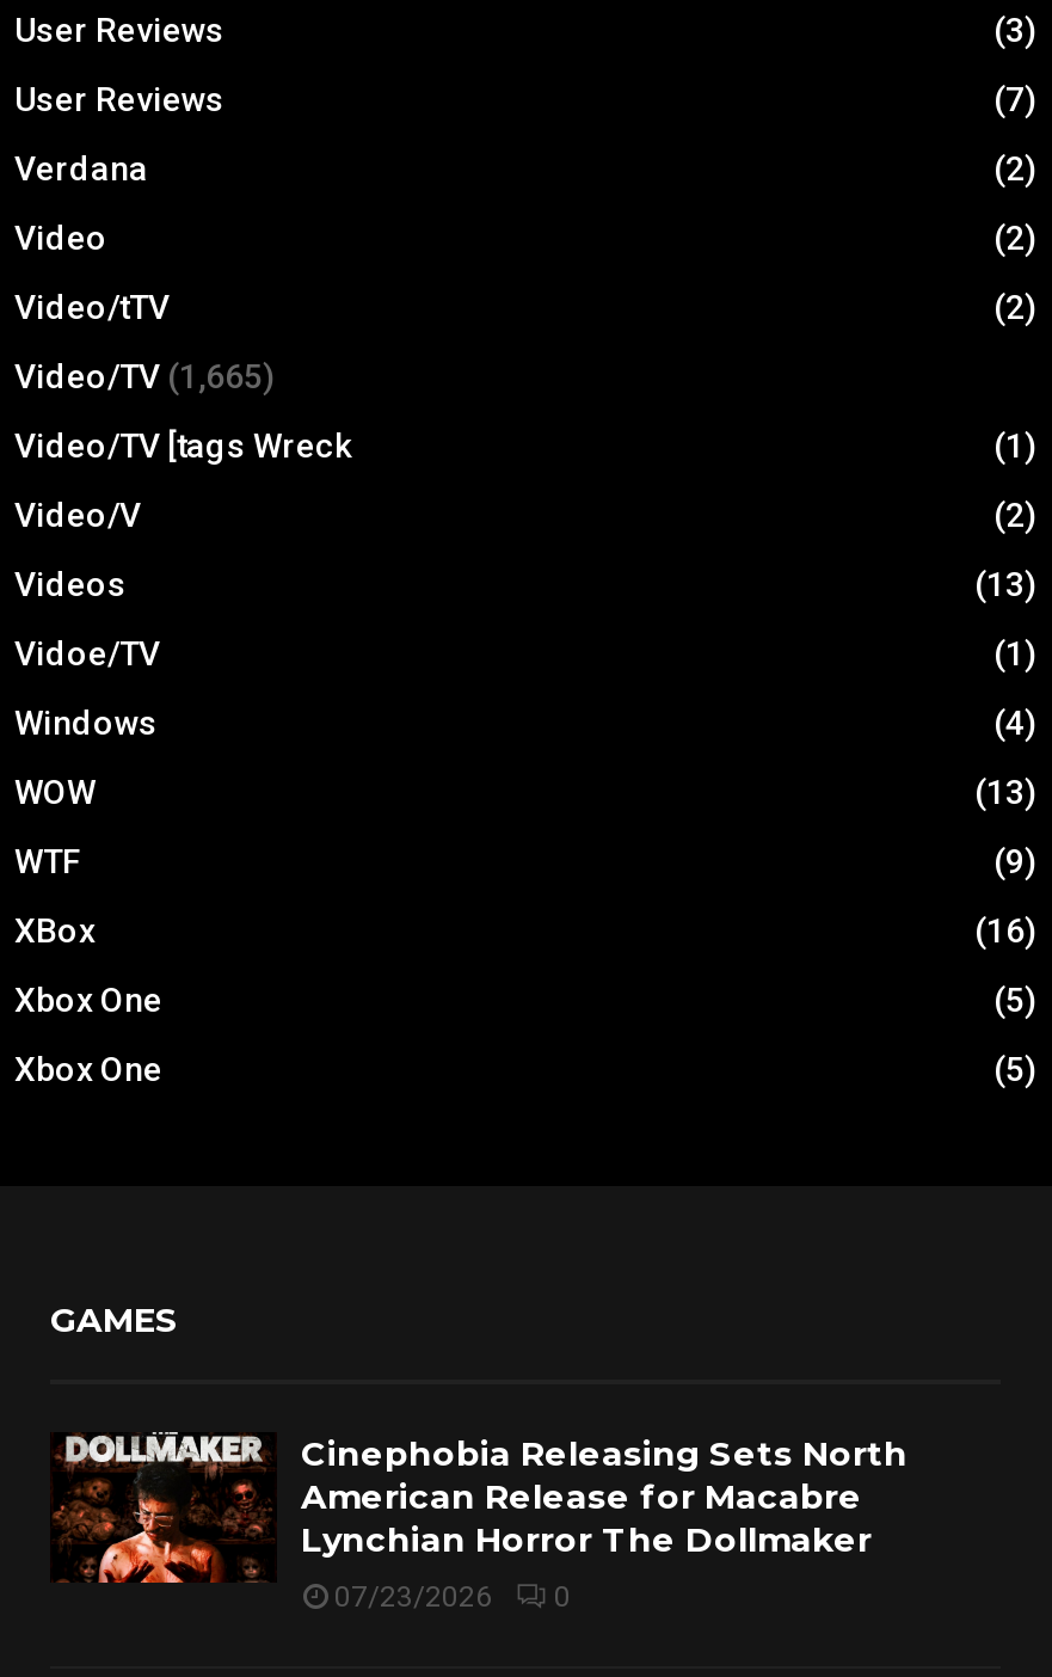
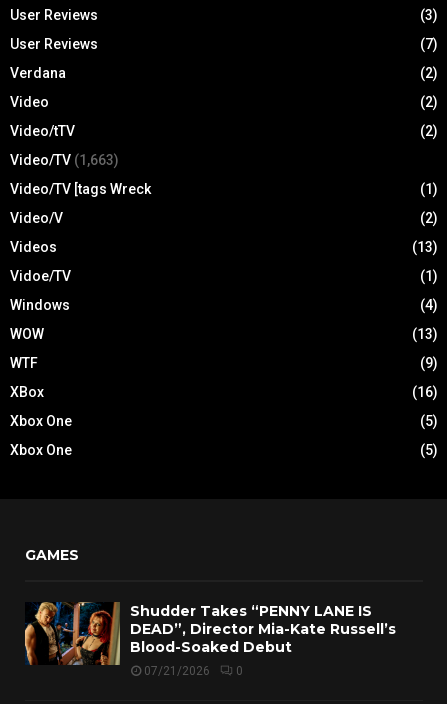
[14,357,275,396] Video/TV (1,665) -> [10,152,119,168] Video/TV (1,663)
[50,1429,908,1614] [image] | Cinephobia Releasing Sets North | American Release for Macabre | Lynchian Horror The Dollmaker | 07/23/2026 -> [24,601,396,678] [image] | Shudder Takes “PENNY LANE IS | DEAD”, Director Mia-Kate Russell’s | Blood-Soaked Debut | 07/21/2026

